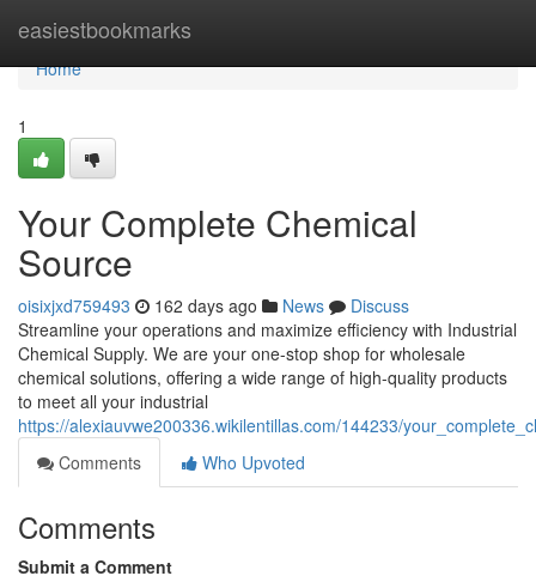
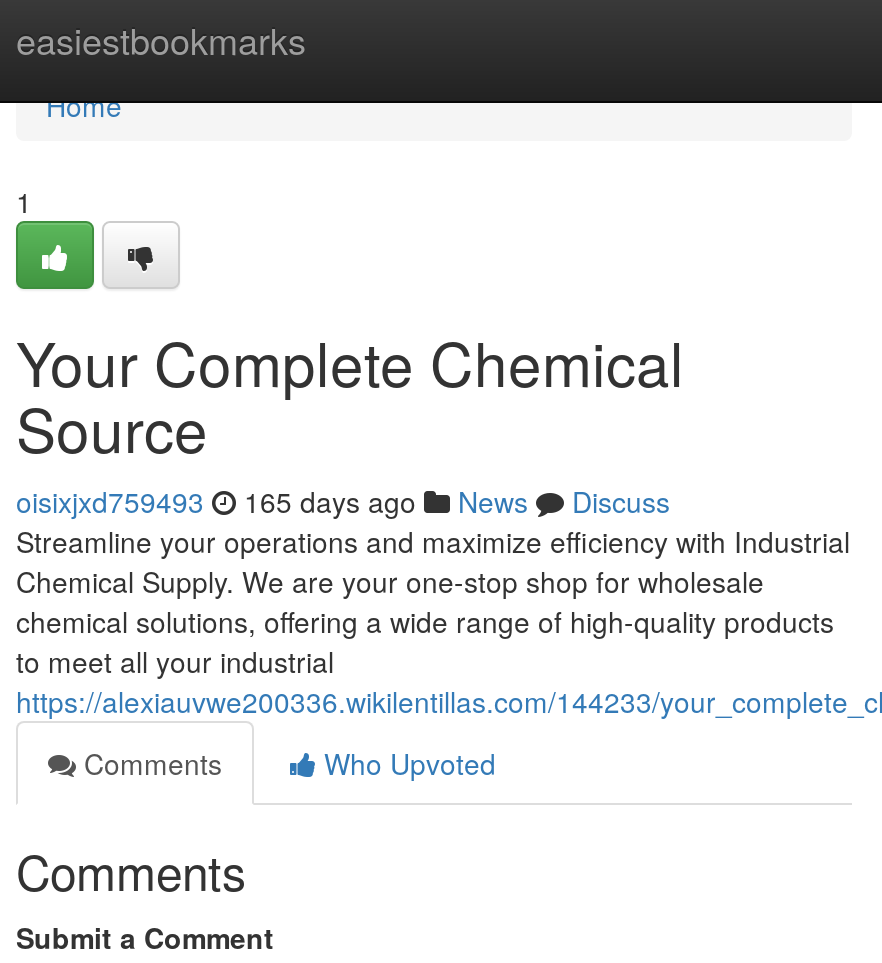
[18,293,409,317] oisixjxd759493 162 days ago News Discuss -> [16,481,670,521] oisixjxd759493 165 days ago News Discuss

